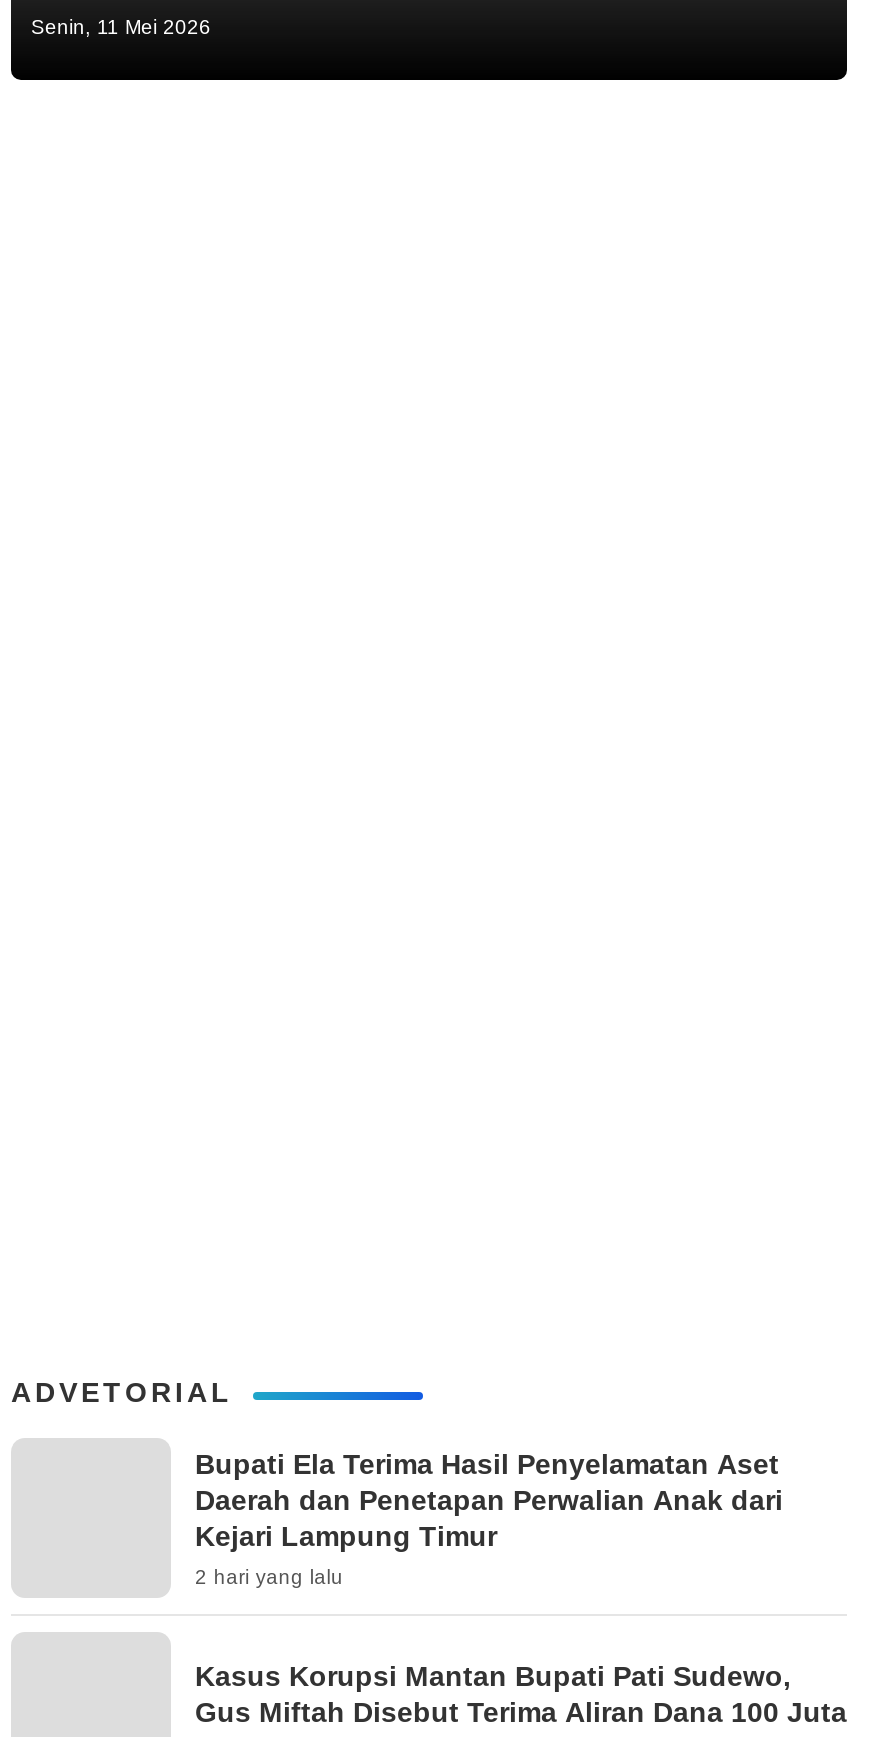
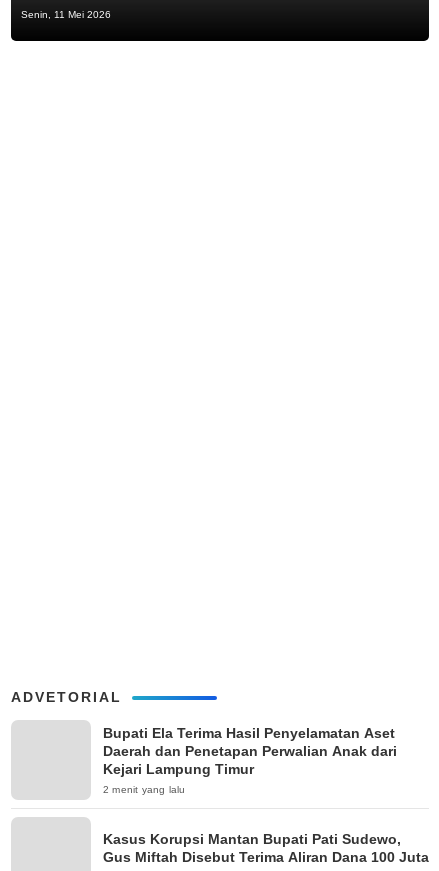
[195,1566,343,1588] 2 hari yang lalu -> [103,784,185,795] 2 menit yang lalu

